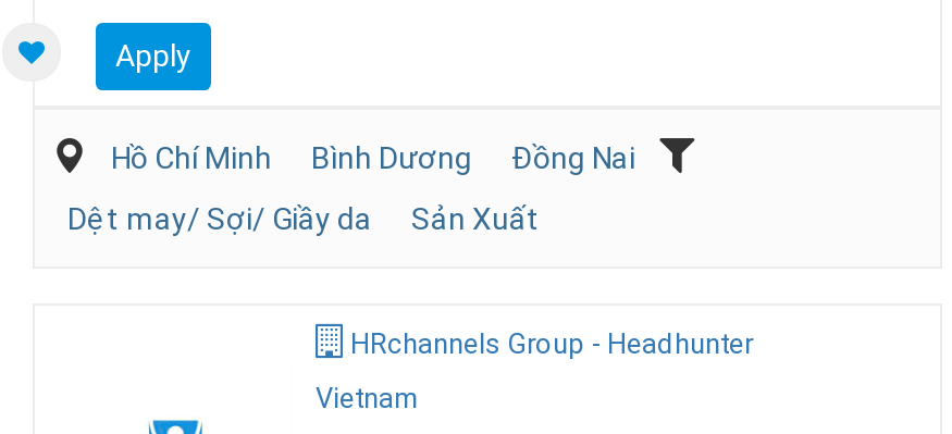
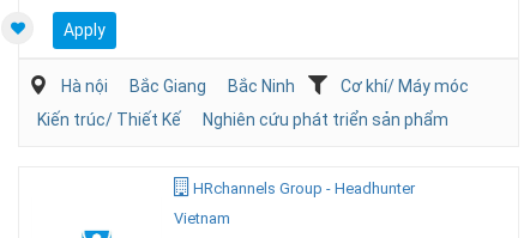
[111,140,635,175] Hồ Chí Minh | Bình Dương | Đồng Nai -> [61,77,469,96] Hà nội | Bắc Giang | Bắc Ninh | Cơ khí/ Máy móc
[67,201,540,236] Dệt may/ Sợi/ Giầy da | Sản Xuất -> [37,110,448,129] Kiến trúc/ Thiết Kế | Nghiên cứu phát triển sản phẩm

